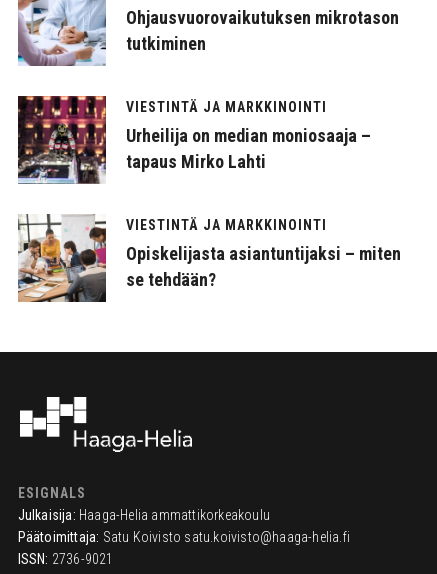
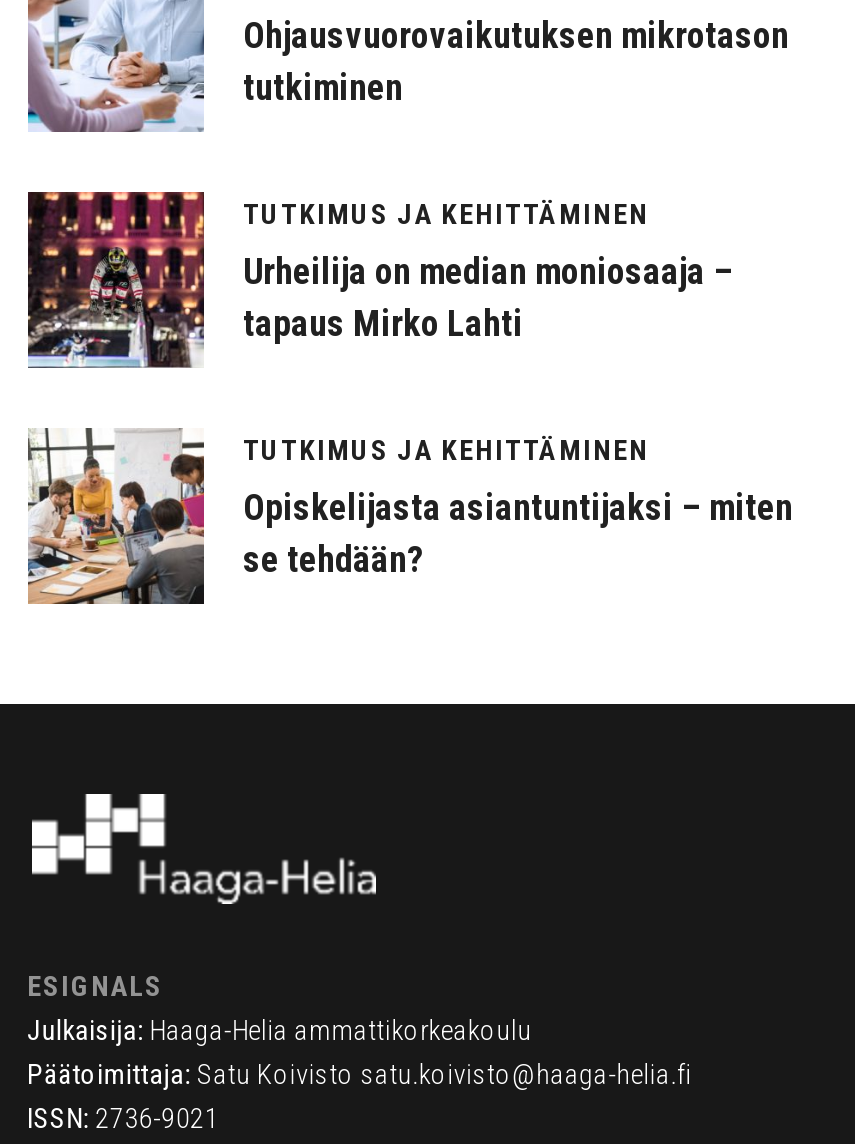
[125,99,326,115] VIESTINTÄ JA MARKKINOINTI -> [243,198,649,230] TUTKIMUS JA KEHITTÄMINEN
[125,217,326,233] VIESTINTÄ JA MARKKINOINTI -> [243,434,649,466] TUTKIMUS JA KEHITTÄMINEN

